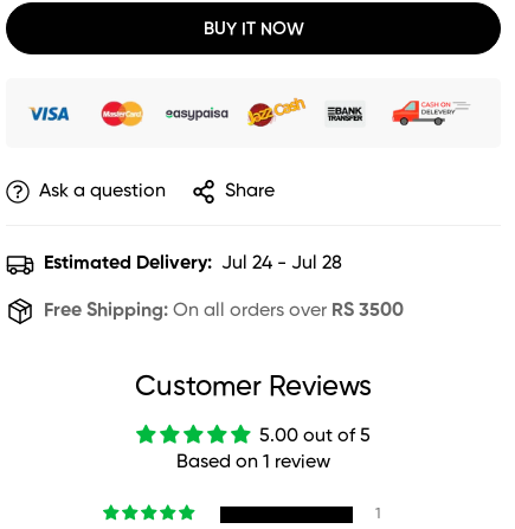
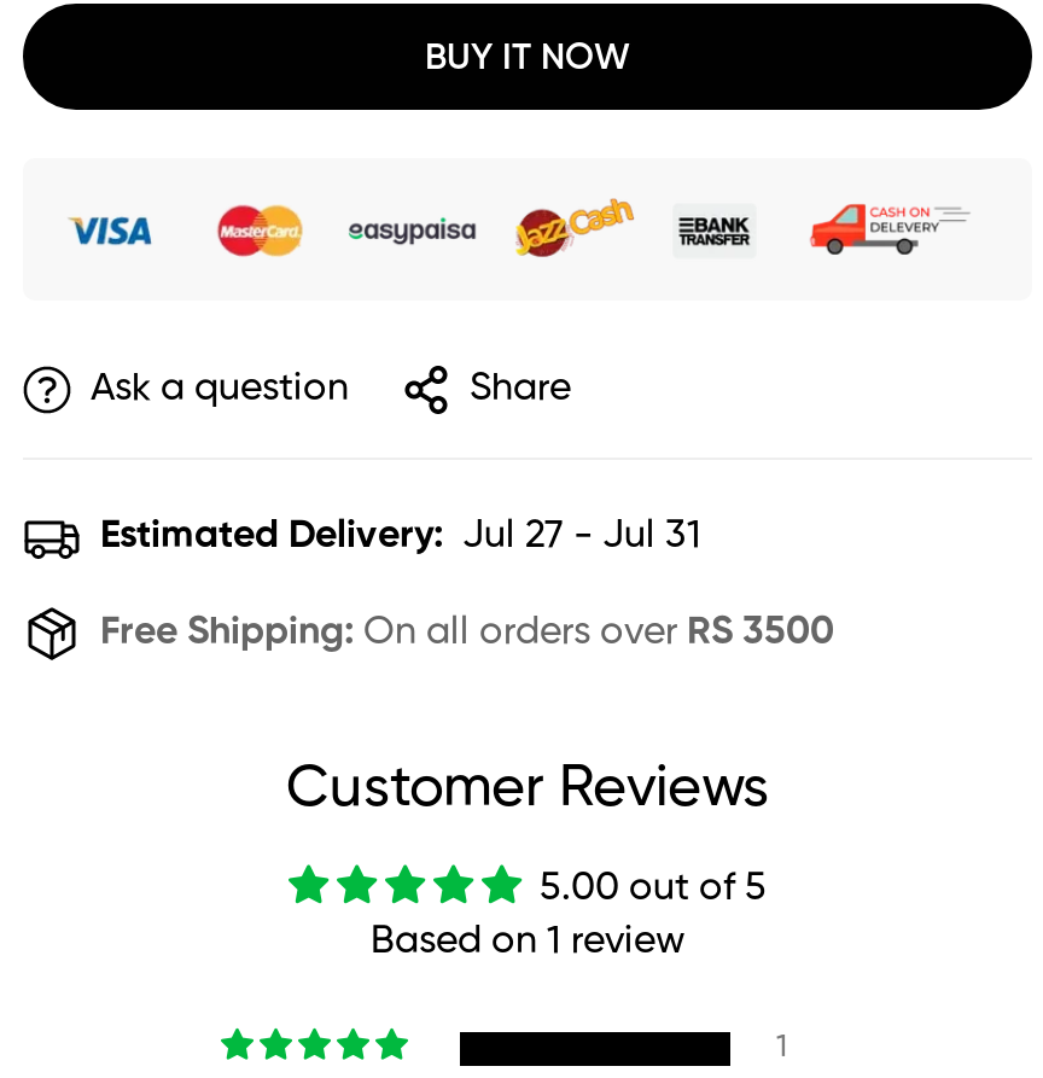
[44,255,342,274] Estimated Delivery: Jul 24 - Jul 28 -> [100,518,701,557] Estimated Delivery: Jul 27 - Jul 31

